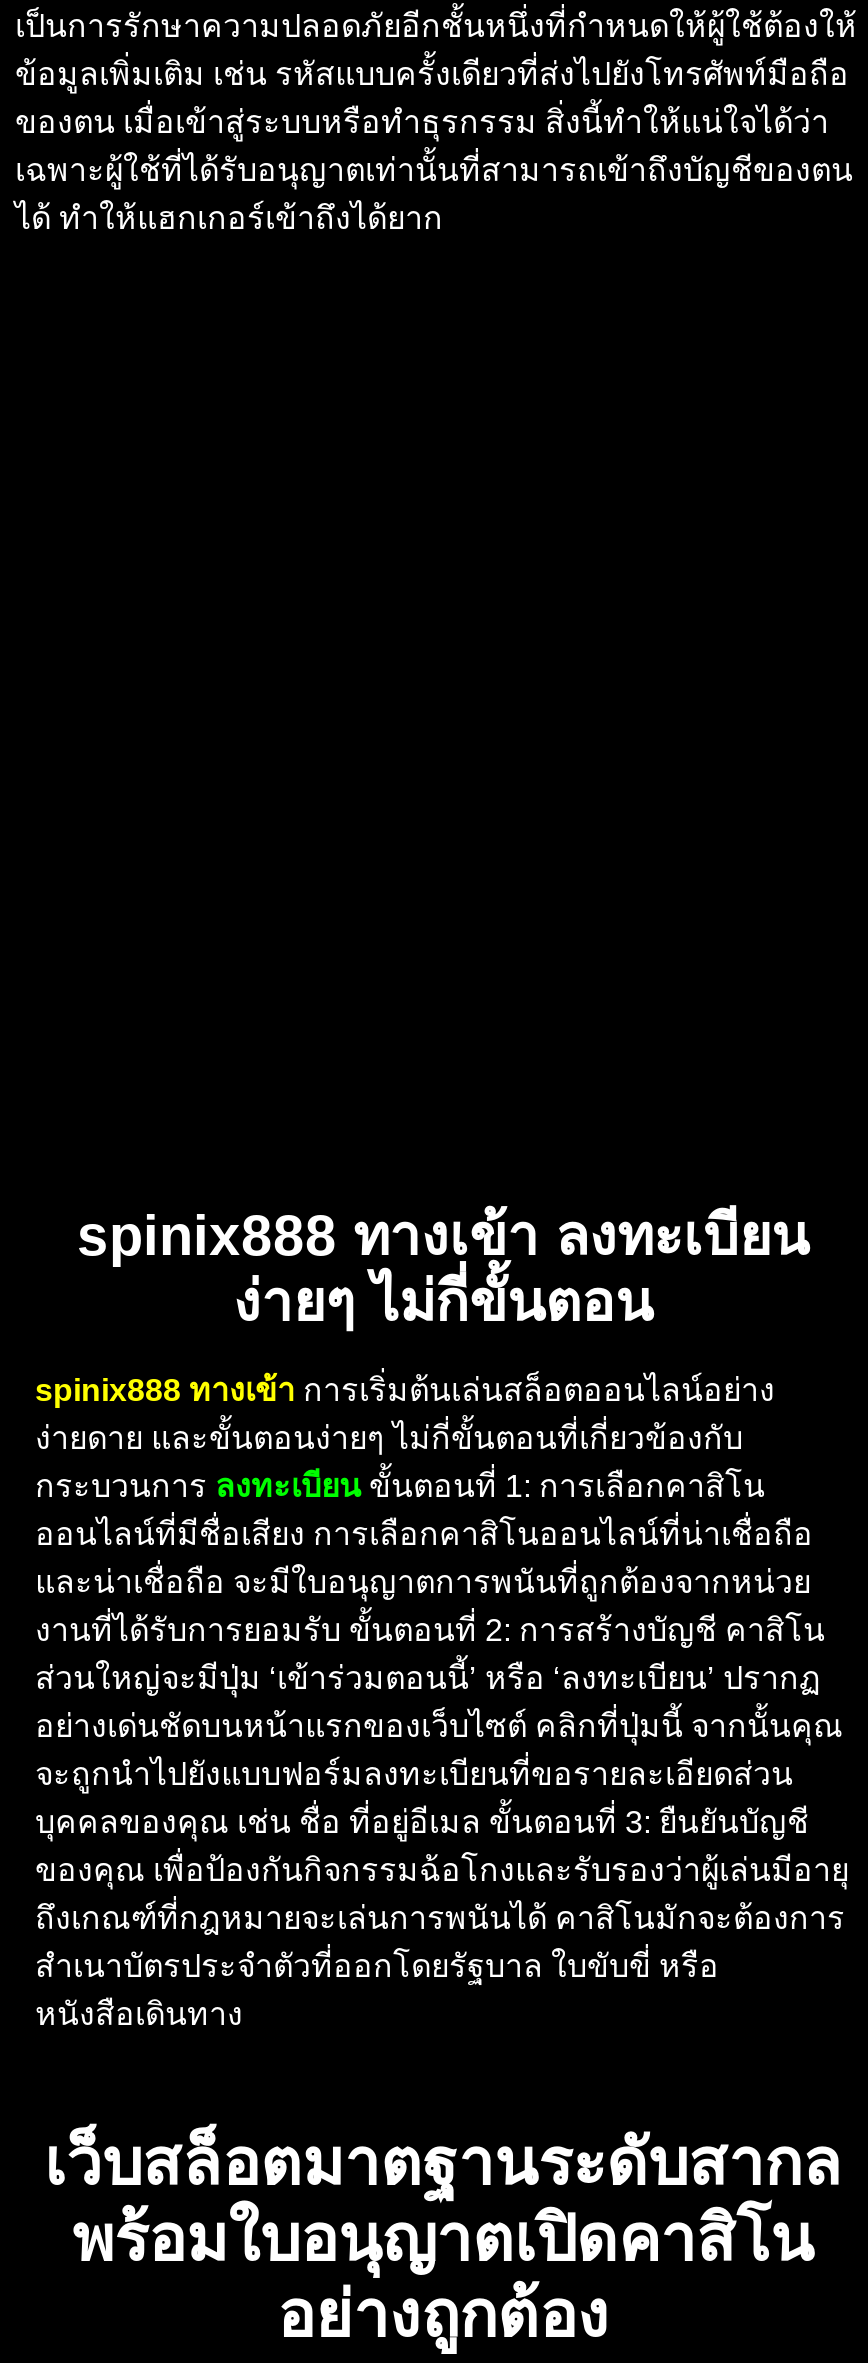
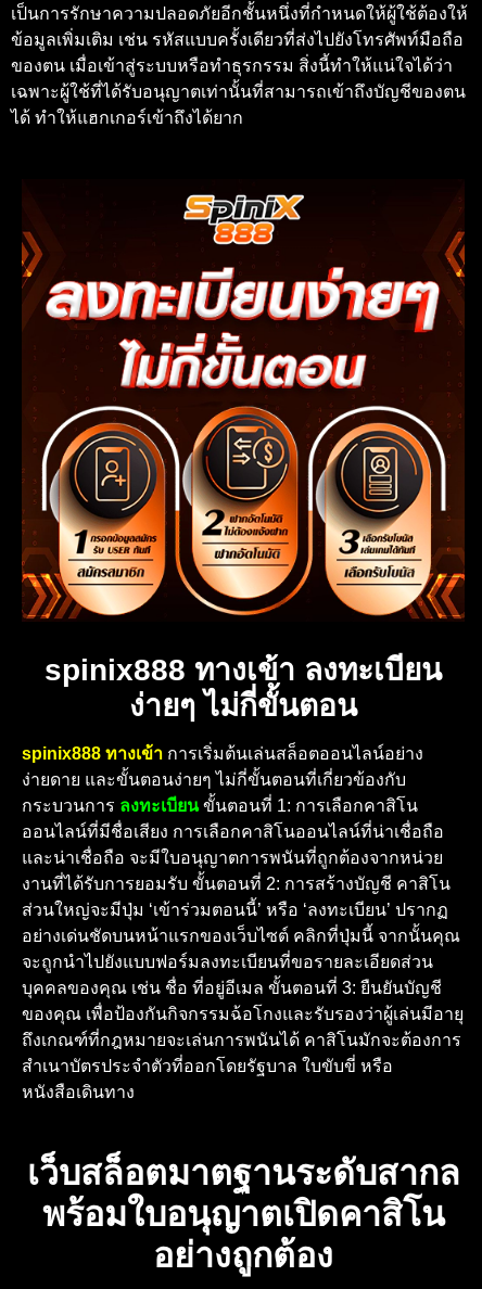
none -> [21,193,466,621] [image]

